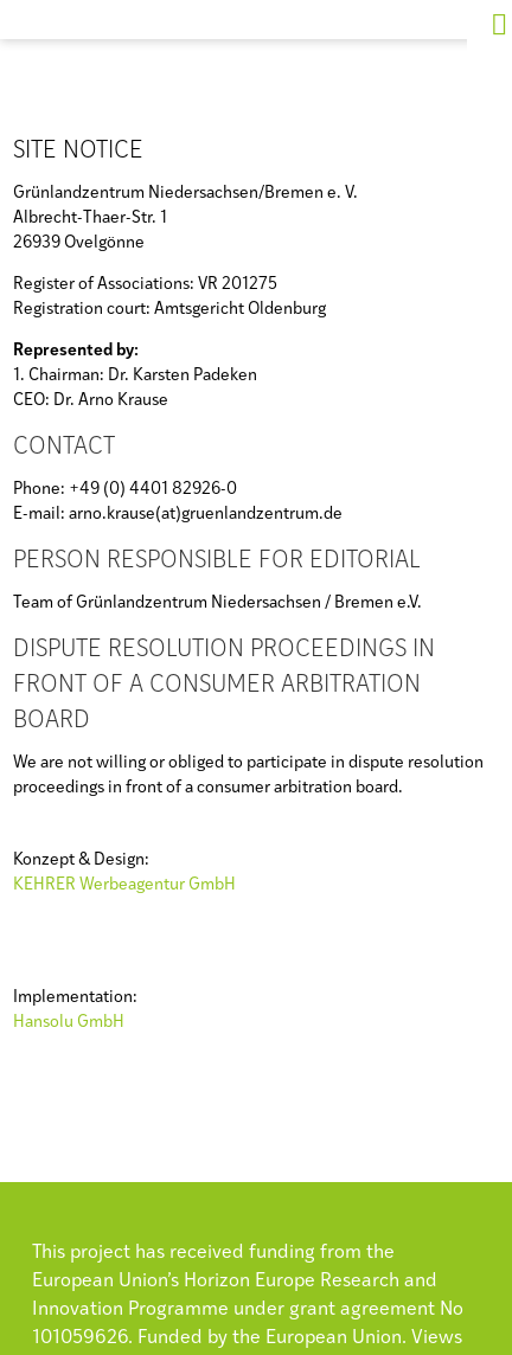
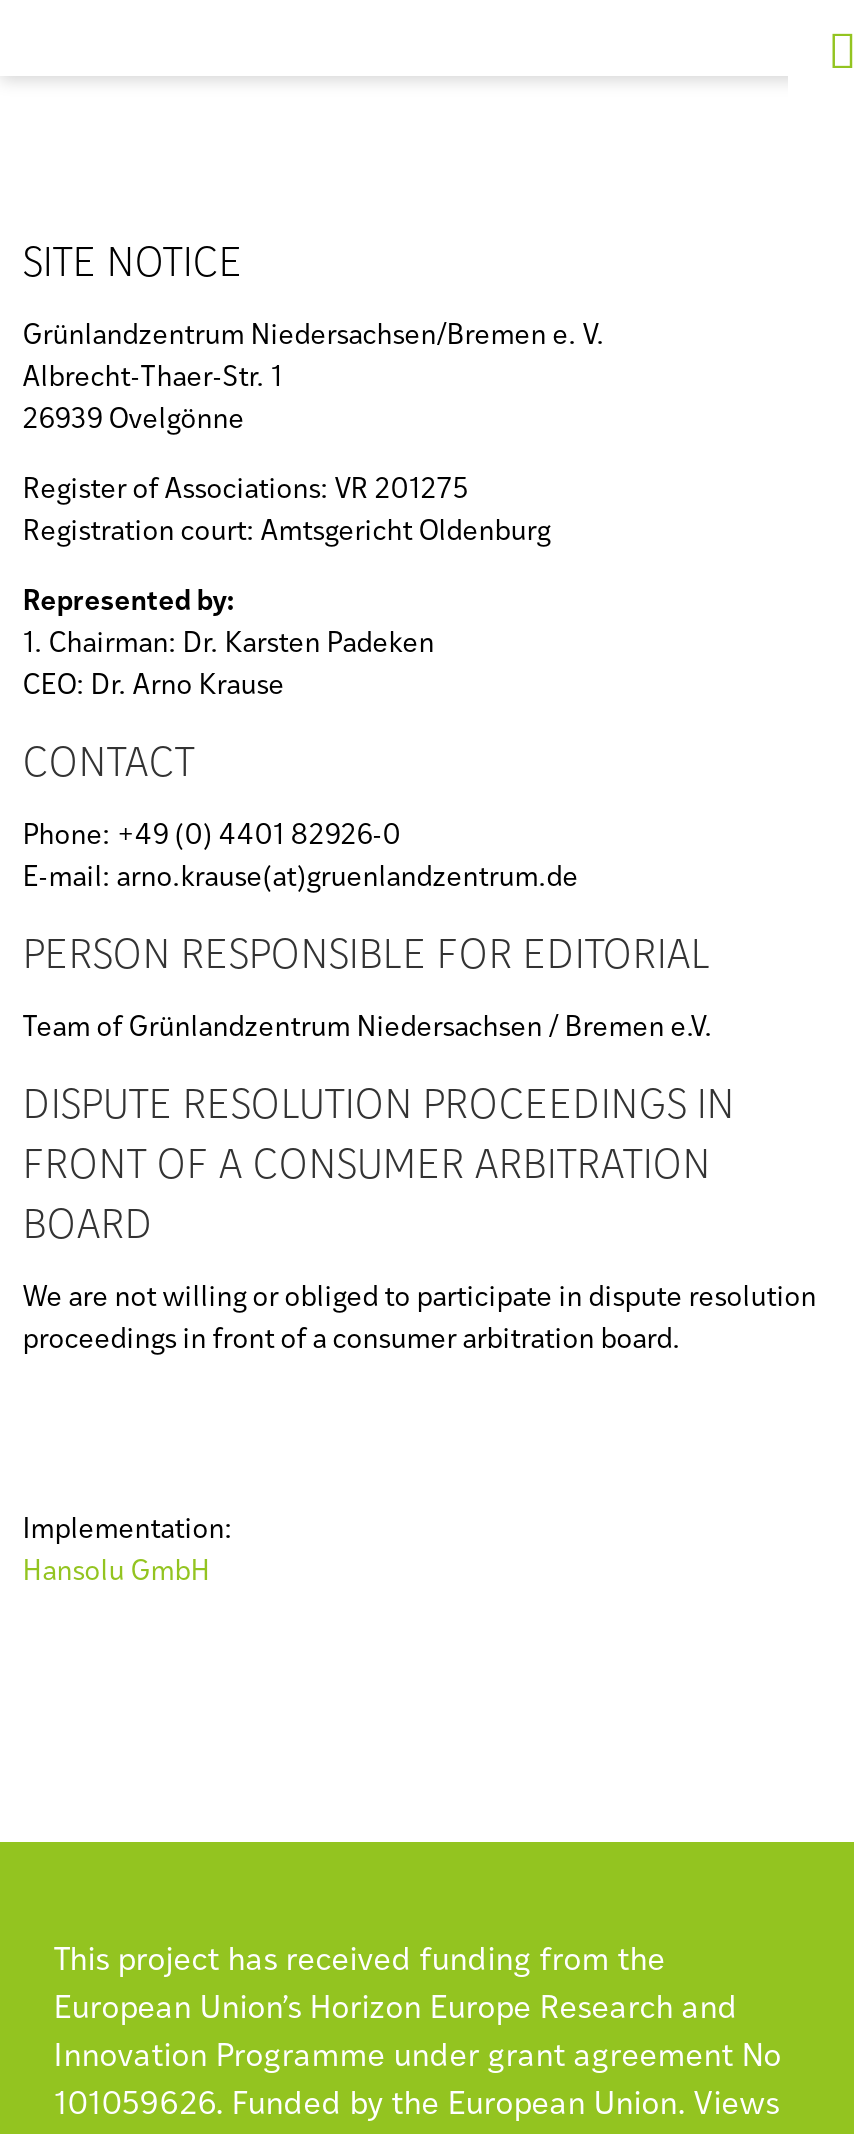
[13,852,236,894] Konzept & Design: | KEHRER Werbeagentur GmbH -> none

